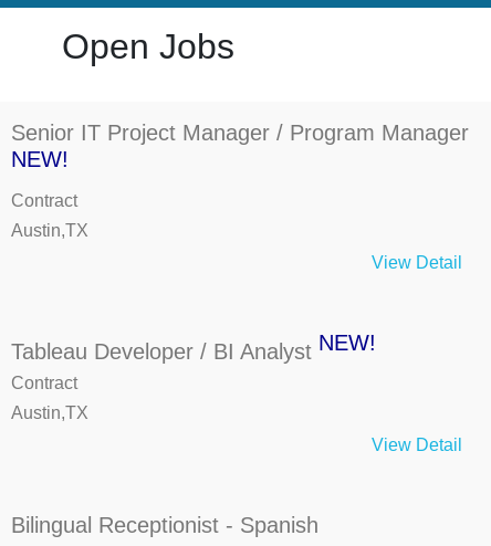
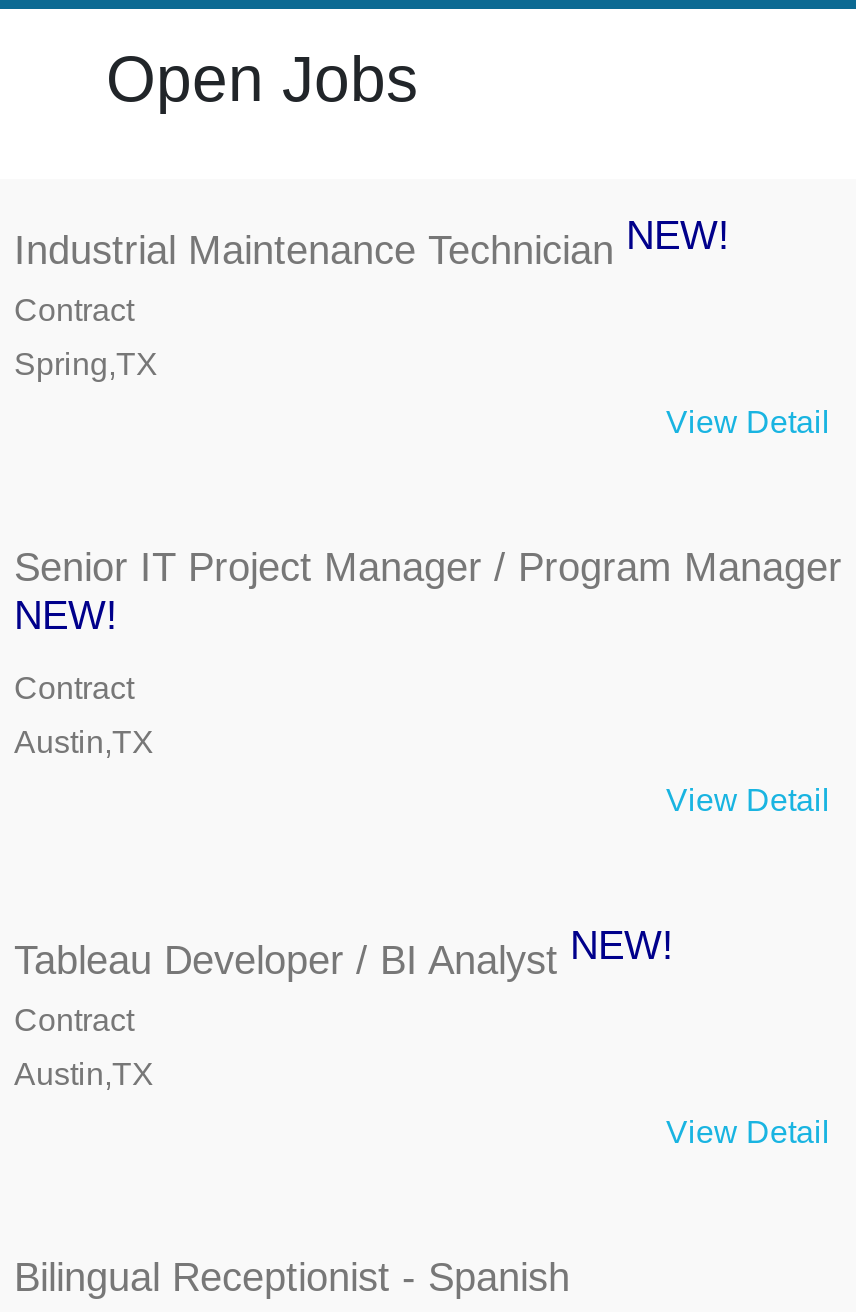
none -> [14,213,830,438] Industrial Maintenance Technician NEW! | Contract | Spring,TX | View Detail

